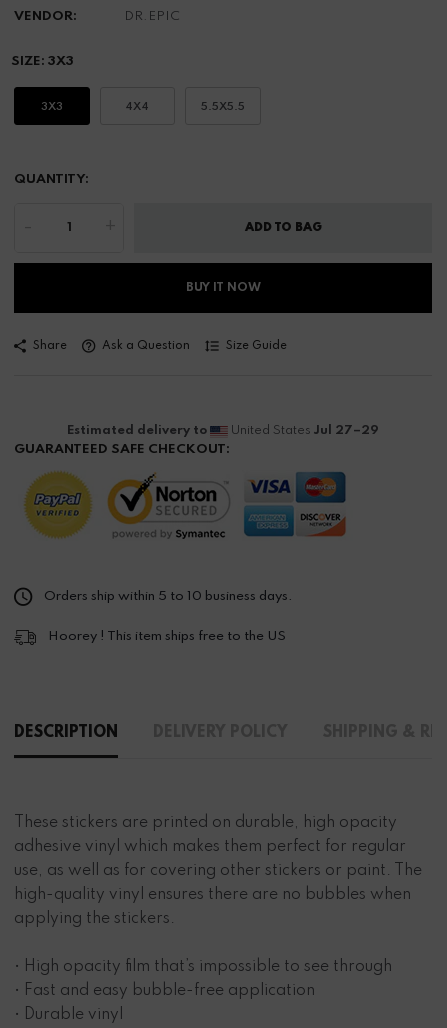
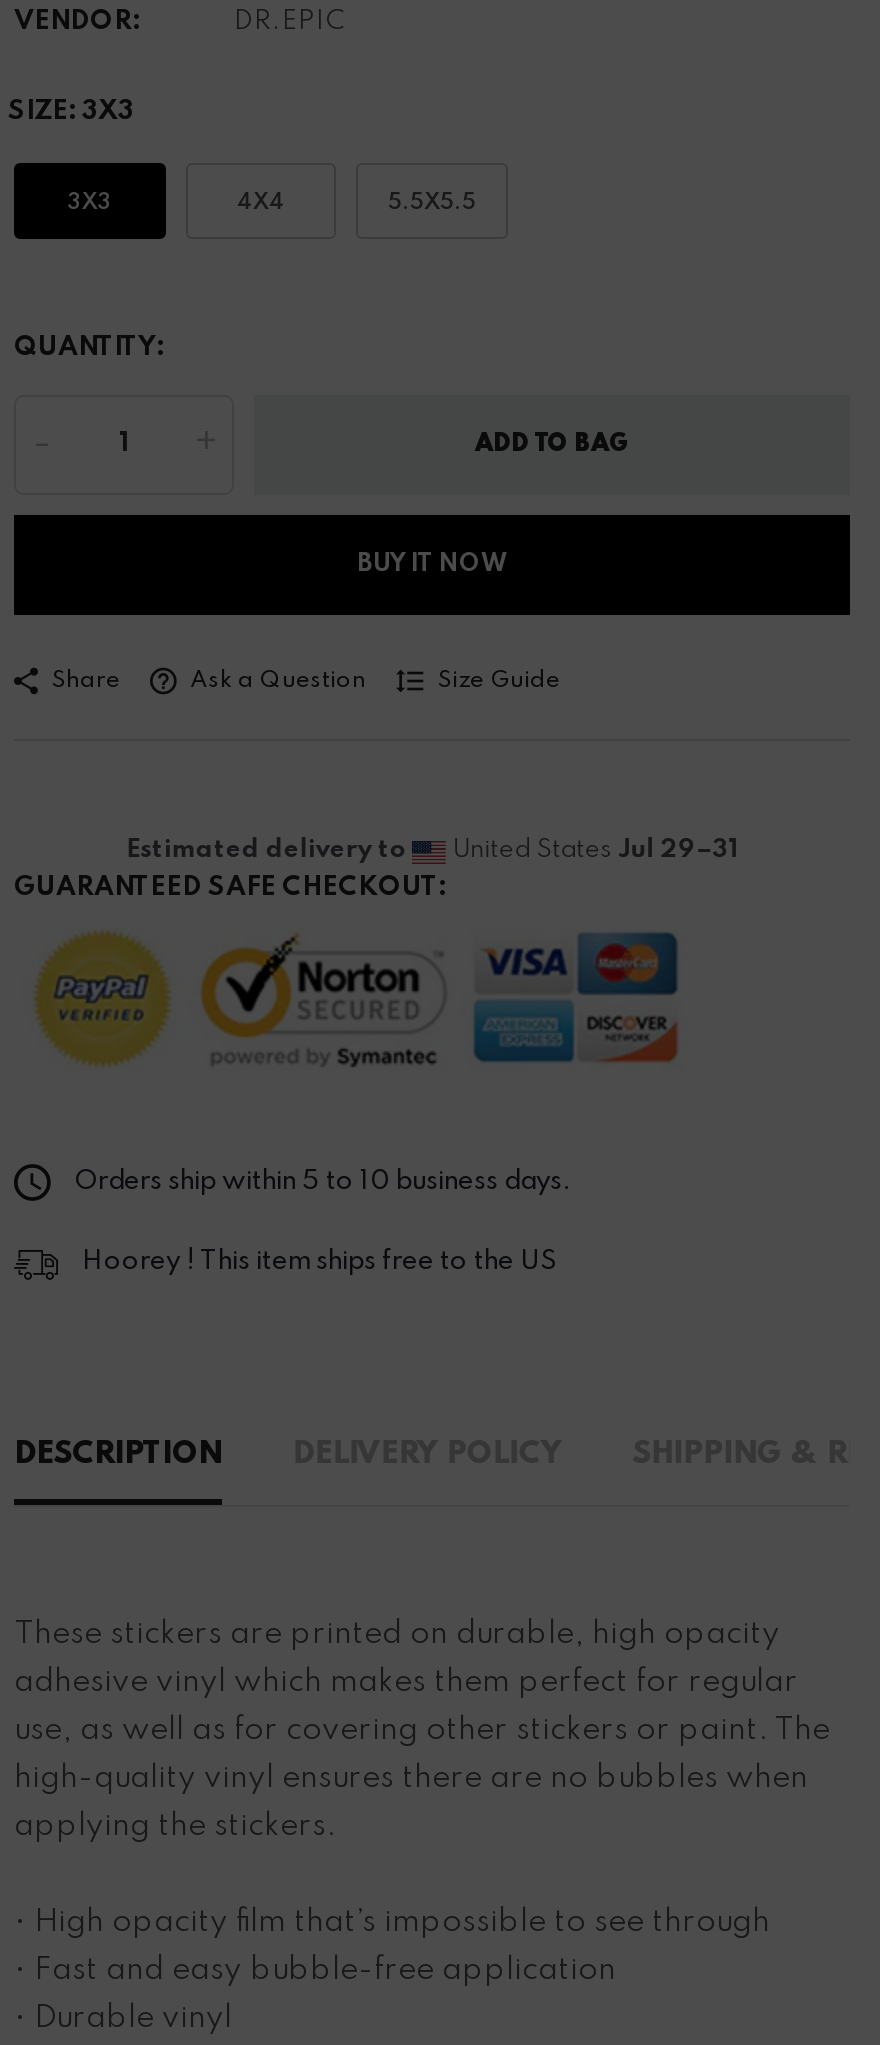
[228,424,379,437] United States Jul 27–29 -> [446,838,738,864] United States Jul 29–31

